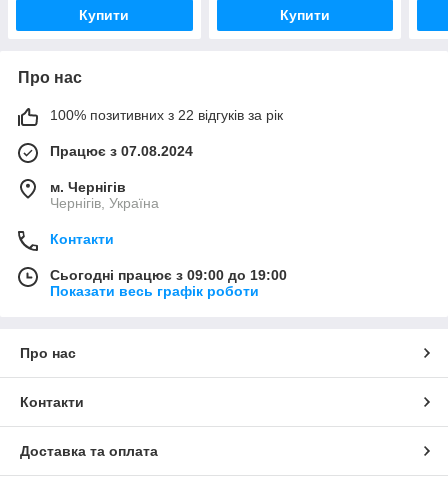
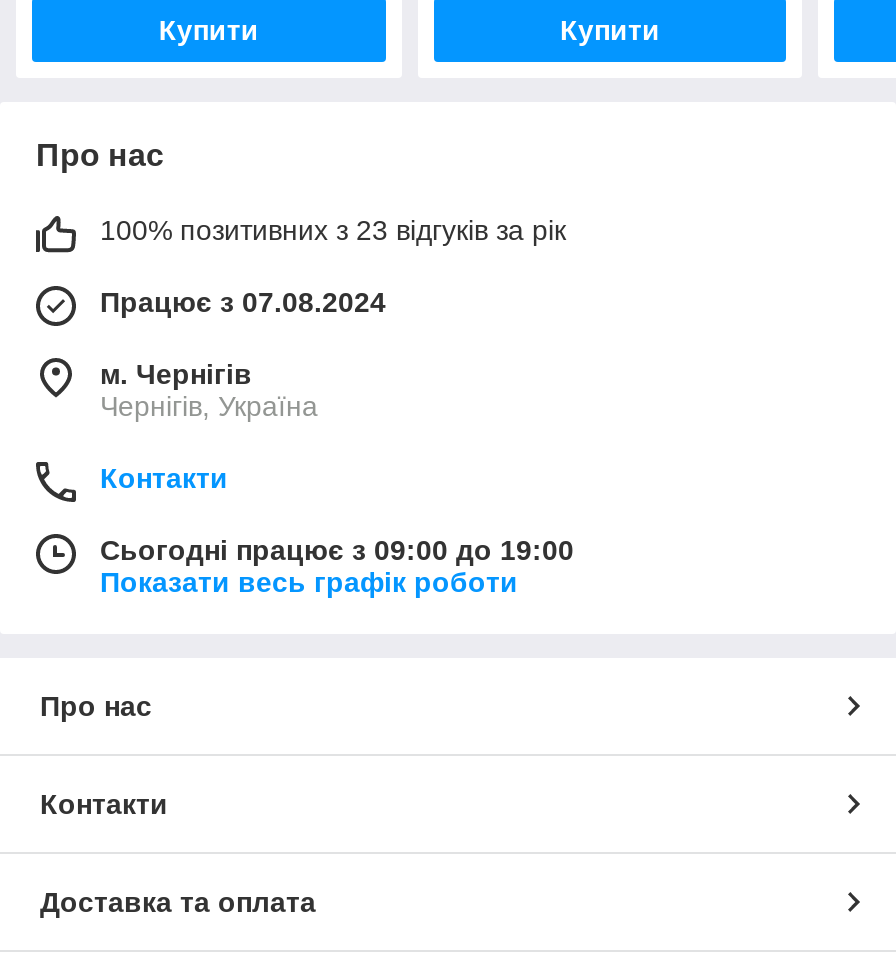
[50,107,283,123] 100% позитивних з 22 відгуків за рік -> [100,215,566,247] 100% позитивних з 23 відгуків за рік

